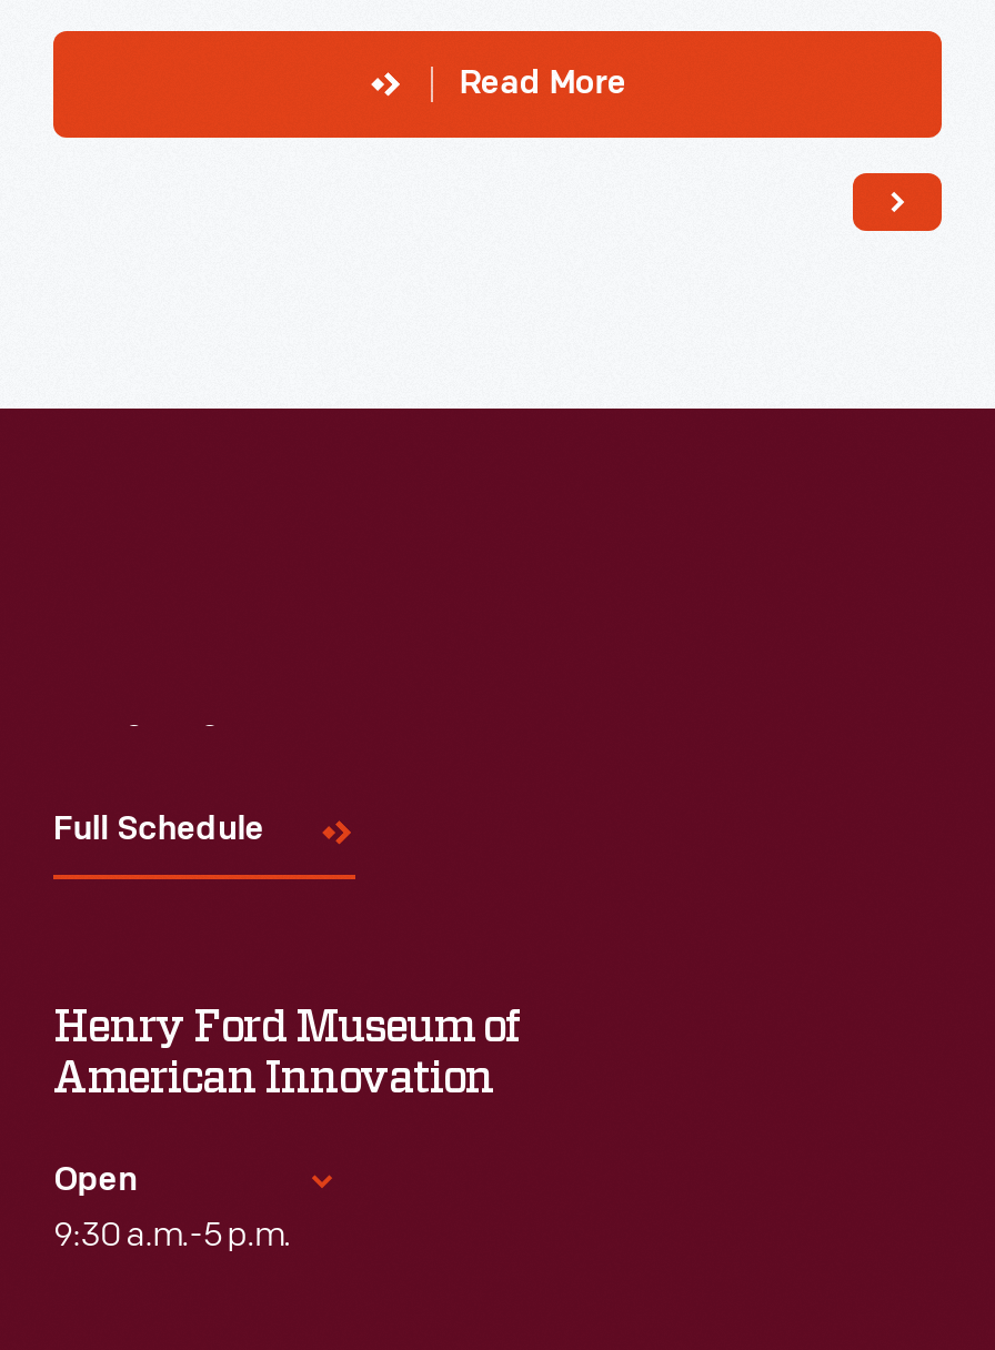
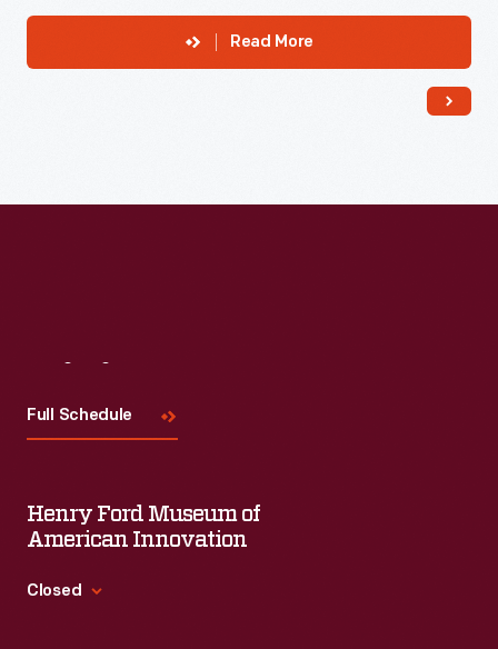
[53,1166,291,1257] Open | 9:30 a.m.-5 p.m. -> [27,583,81,600] Closed

